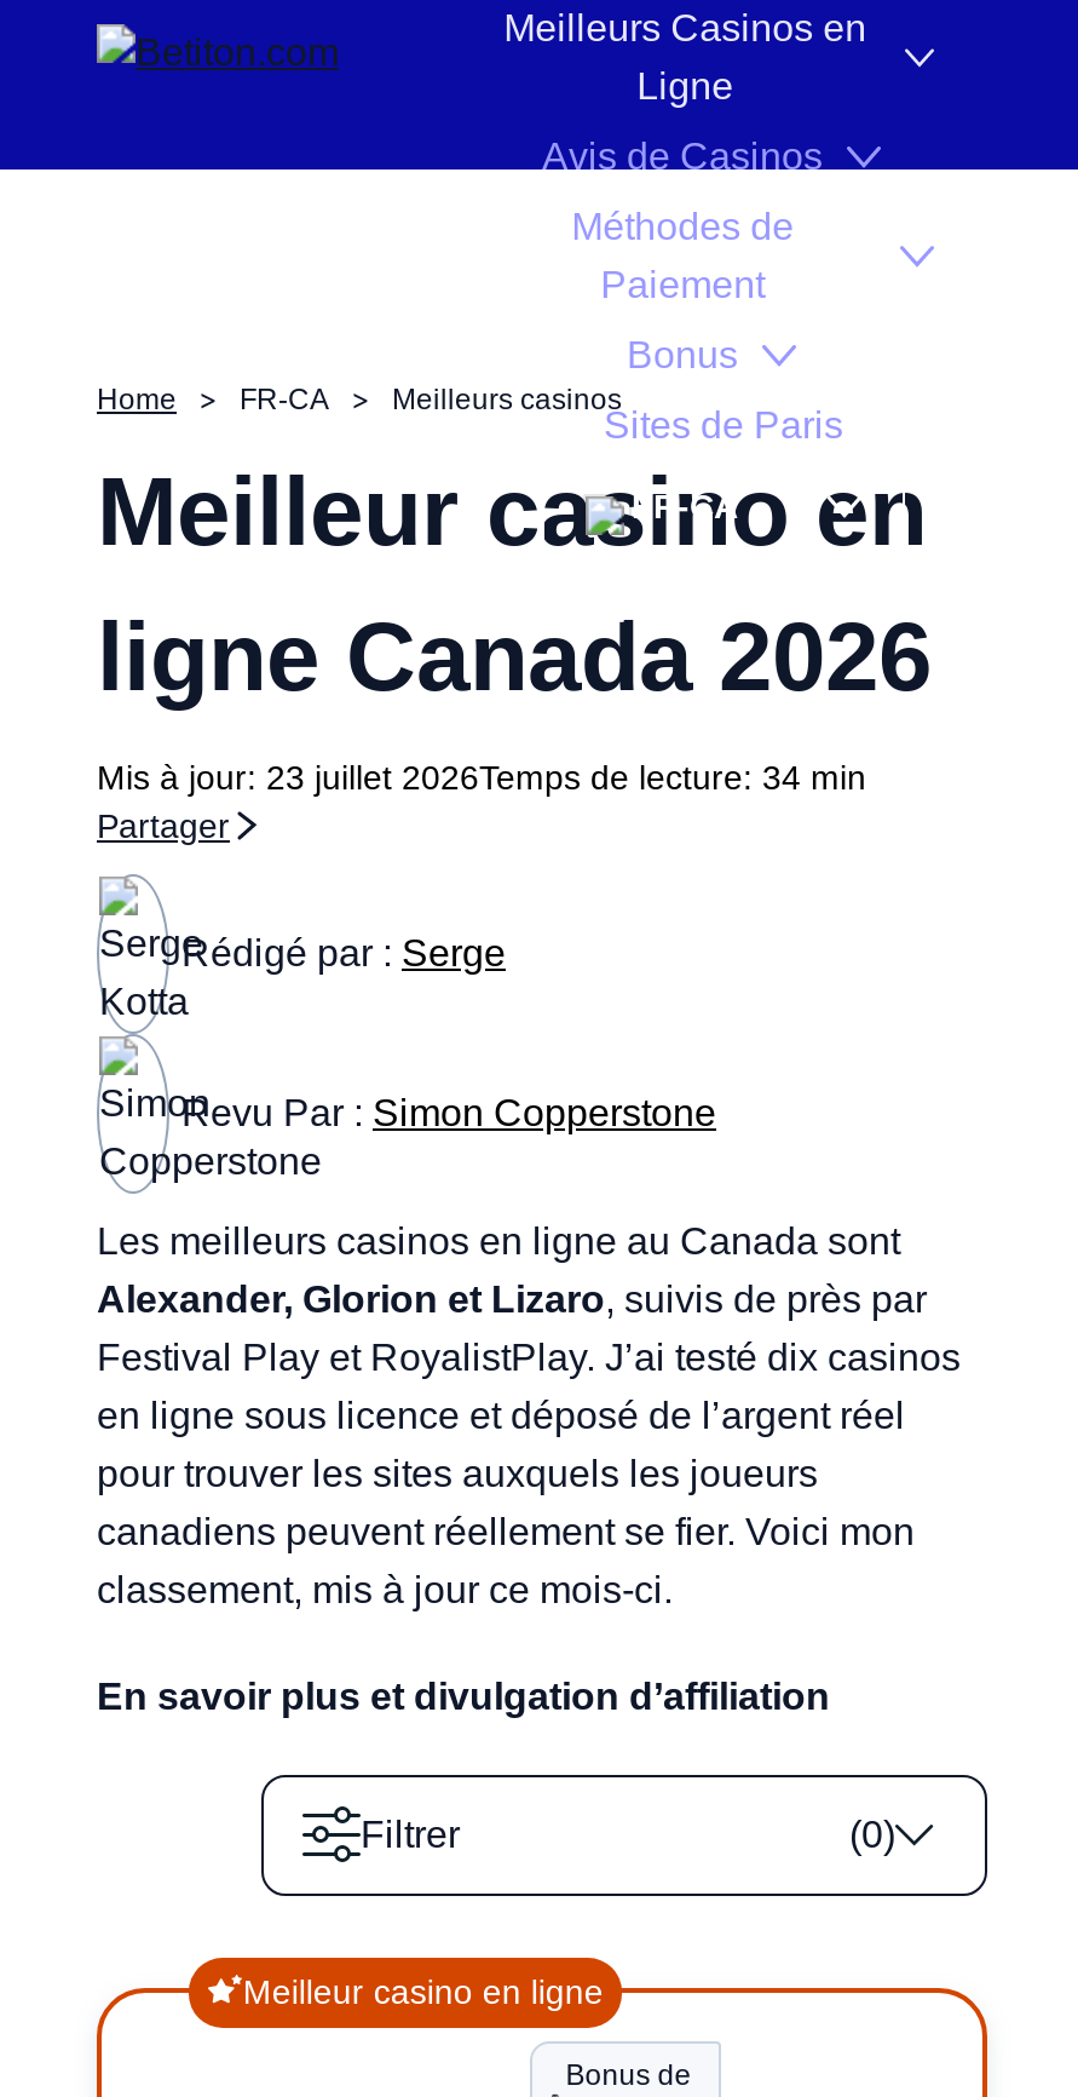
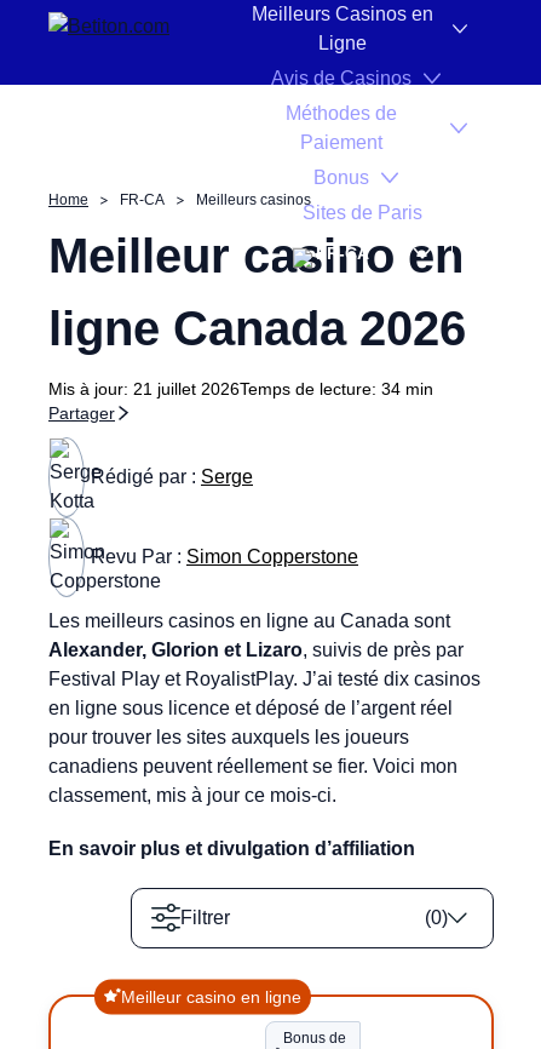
[97,758,866,797] Mis à jour: 23 juillet 2026Temps de lecture: 34 min -> [48,379,433,399] Mis à jour: 21 juillet 2026Temps de lecture: 34 min

